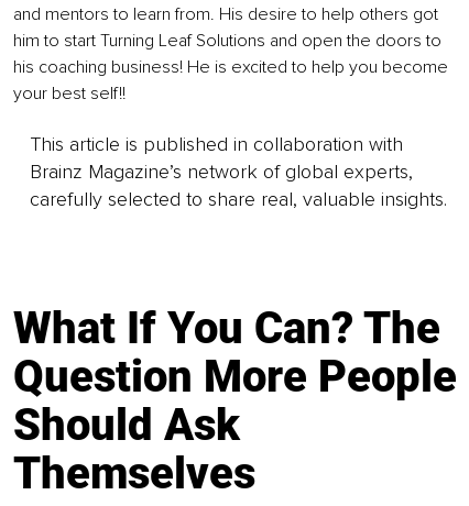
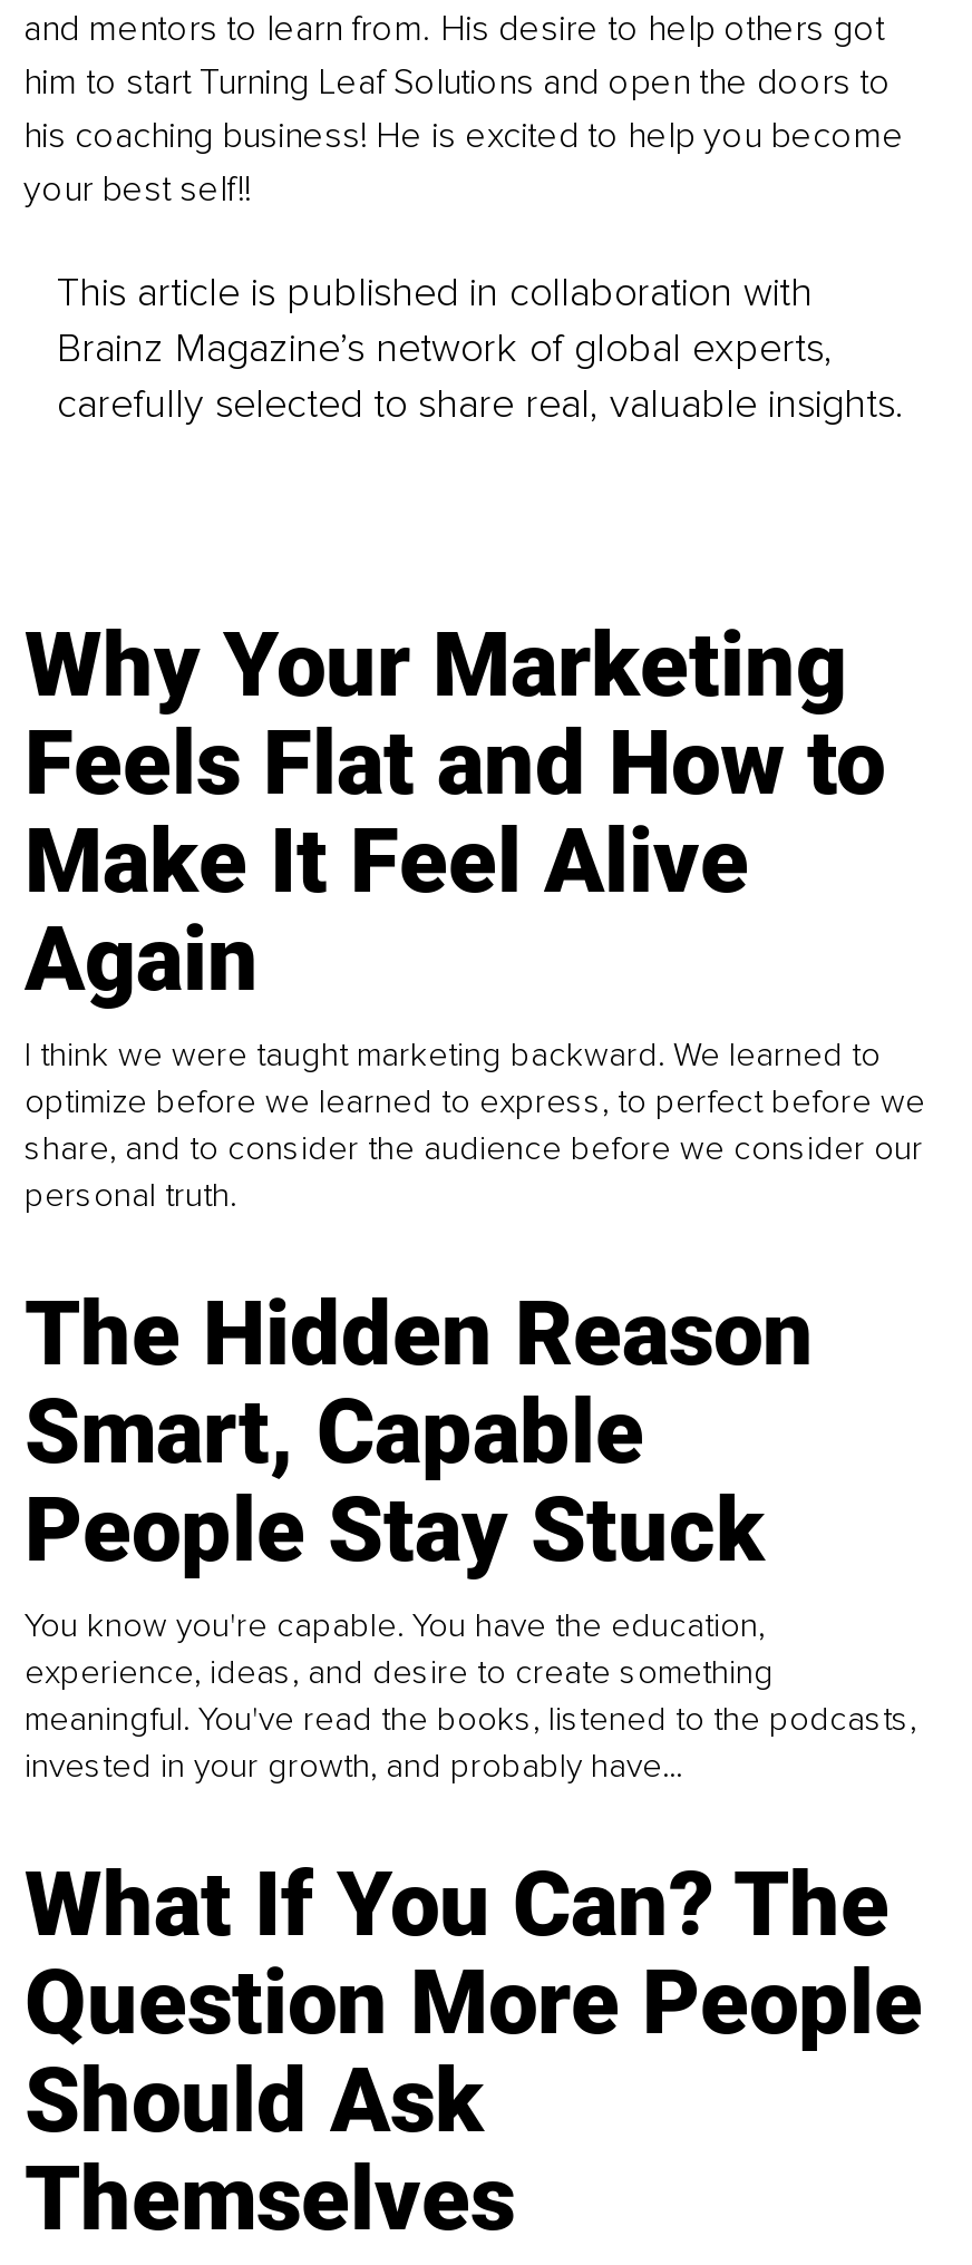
none -> [25,614,925,1786] Why Your Marketing | Feels Flat and How to | Make It Feel Alive | Again | I think we were taught marketing backward. We learned to | optimize before we learned to express, to perfect before we | share, and to consider the audience before we consider our | personal truth. | The Hidden Reason | Smart, Capable | People Stay Stuck | You know you're capable. You have the education, | experience, ideas, and desire to create something | meaningful. You've read the books, listened to the podcasts, | invested in your growth, and probably have...

